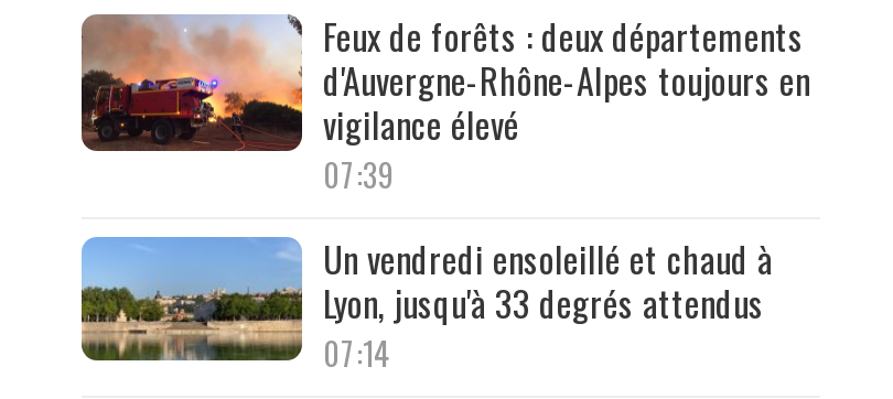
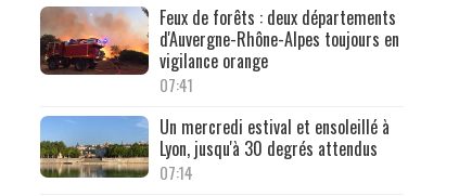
[323,97,519,150] vigilance élevé -> [159,48,267,74] vigilance orange
[323,150,394,196] 07:39 -> [159,74,193,96] 07:41
[323,232,773,285] Un vendredi ensoleillé et chaud à -> [159,114,389,140] Un mercredi estival et ensoleillé à
[323,276,764,329] Lyon, jusqu'à 33 degrés attendus -> [159,135,377,161] Lyon, jusqu'à 30 degrés attendus

